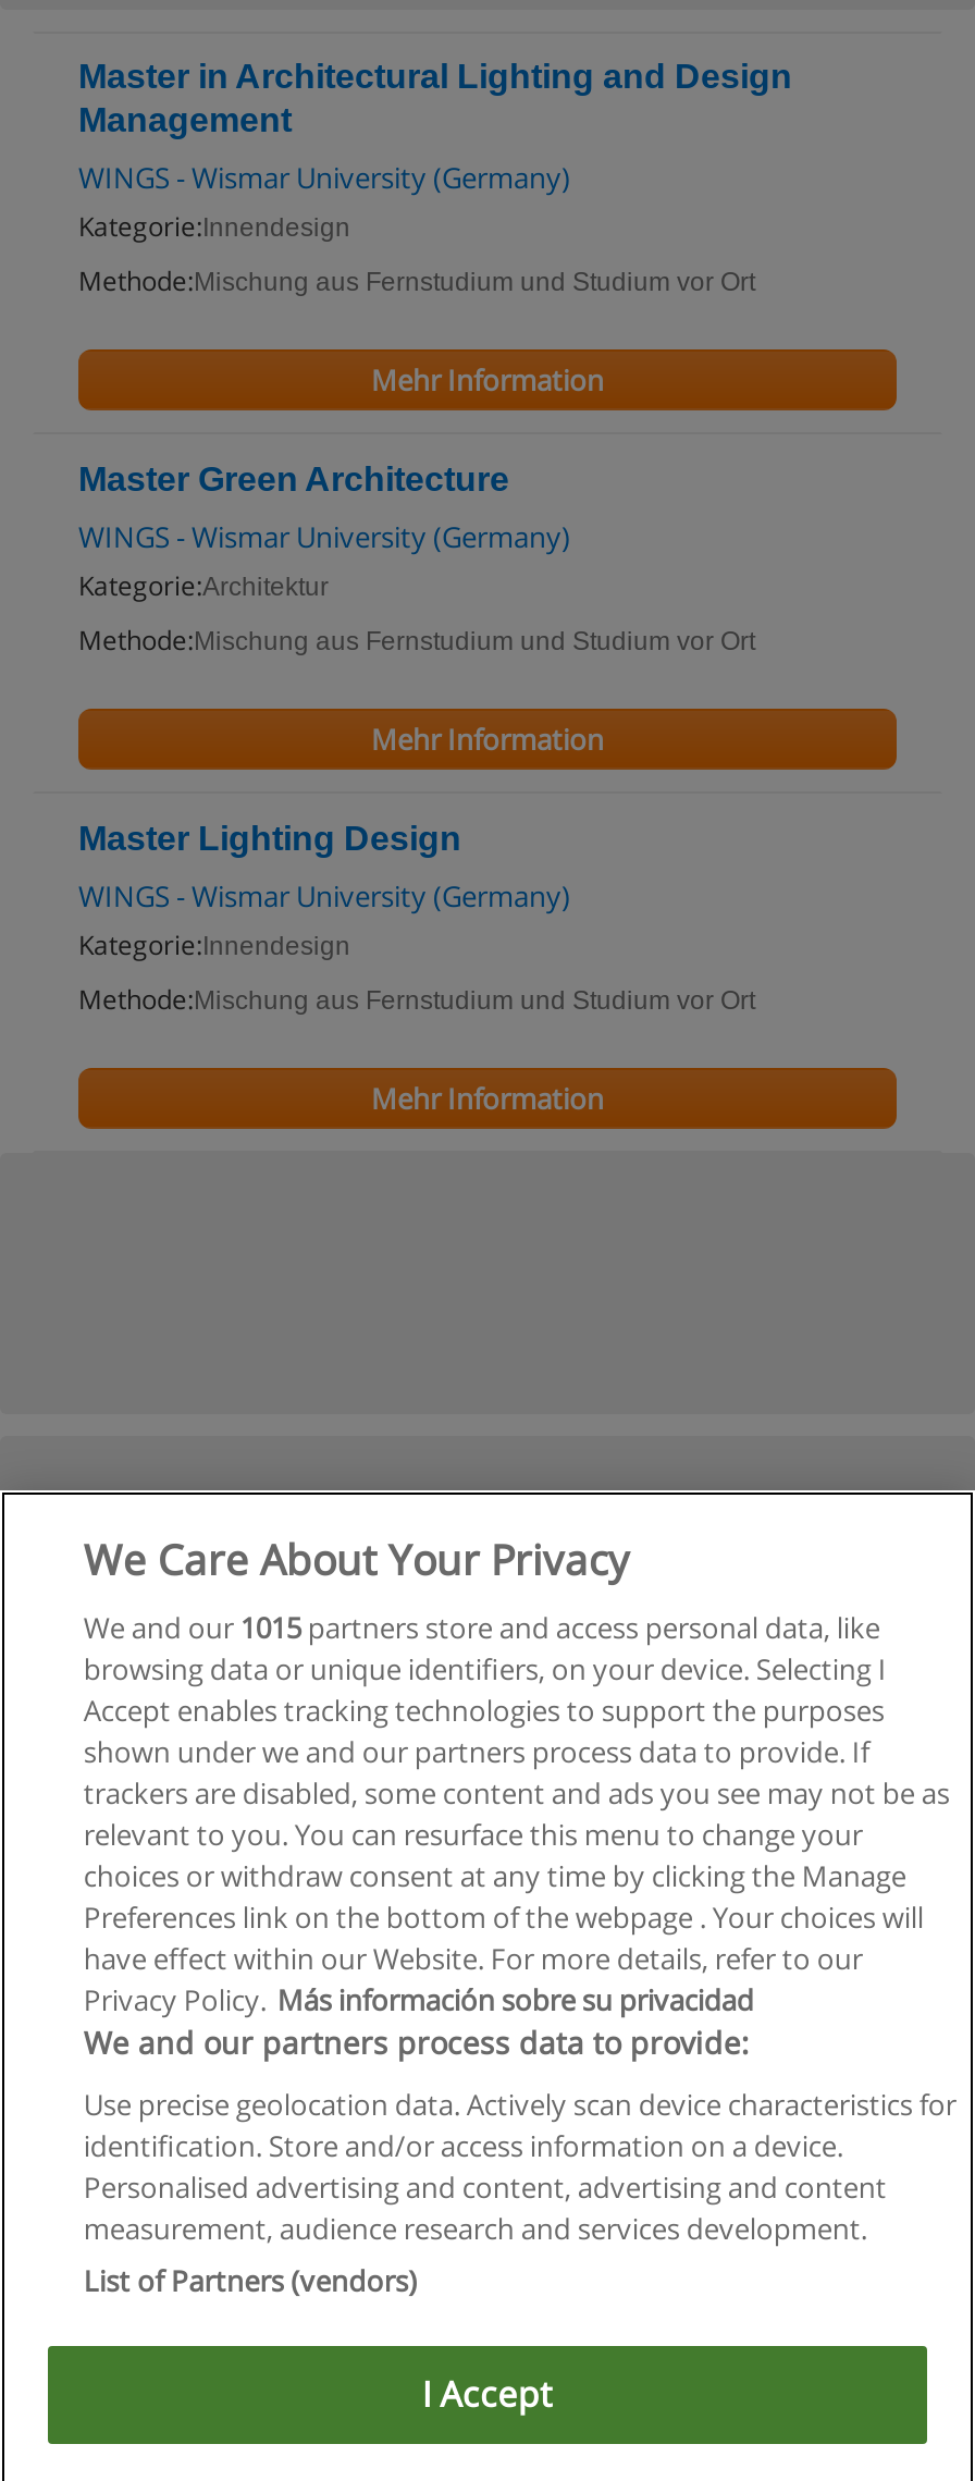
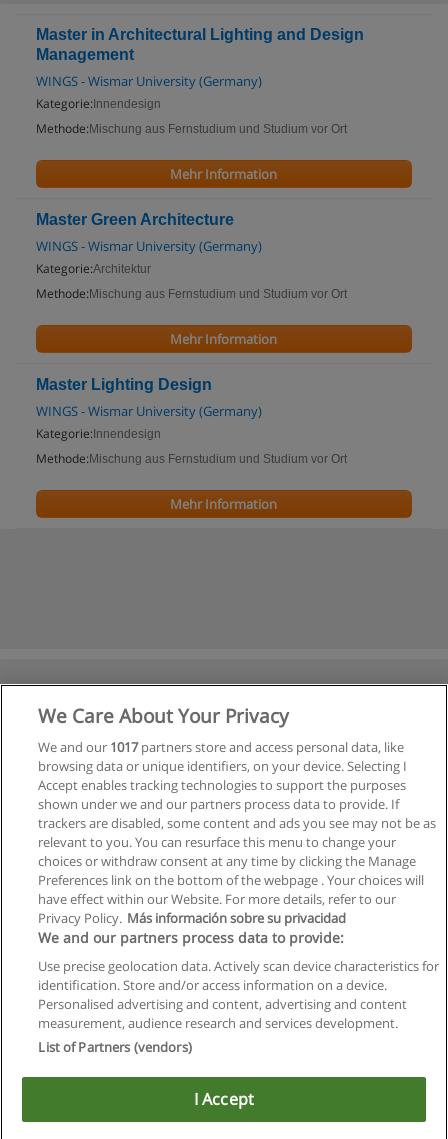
[84,1608,880,1647] We and our 1015 partners store and access personal data, like -> [38,738,404,756] We and our 1017 partners store and access personal data, like

